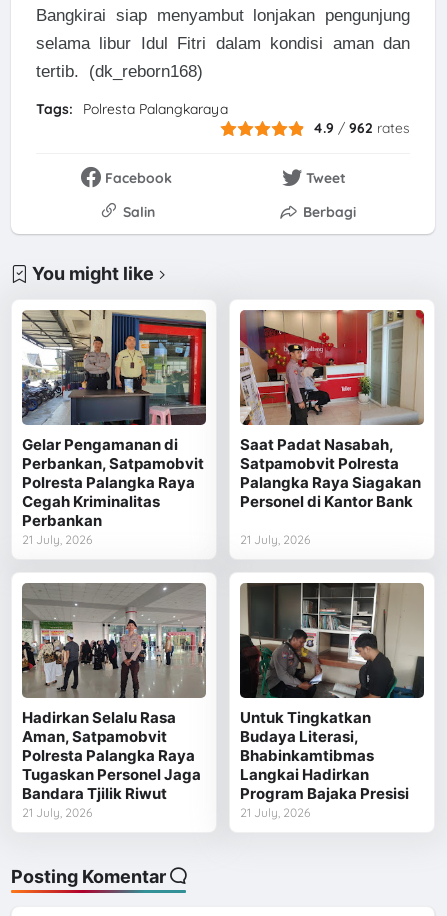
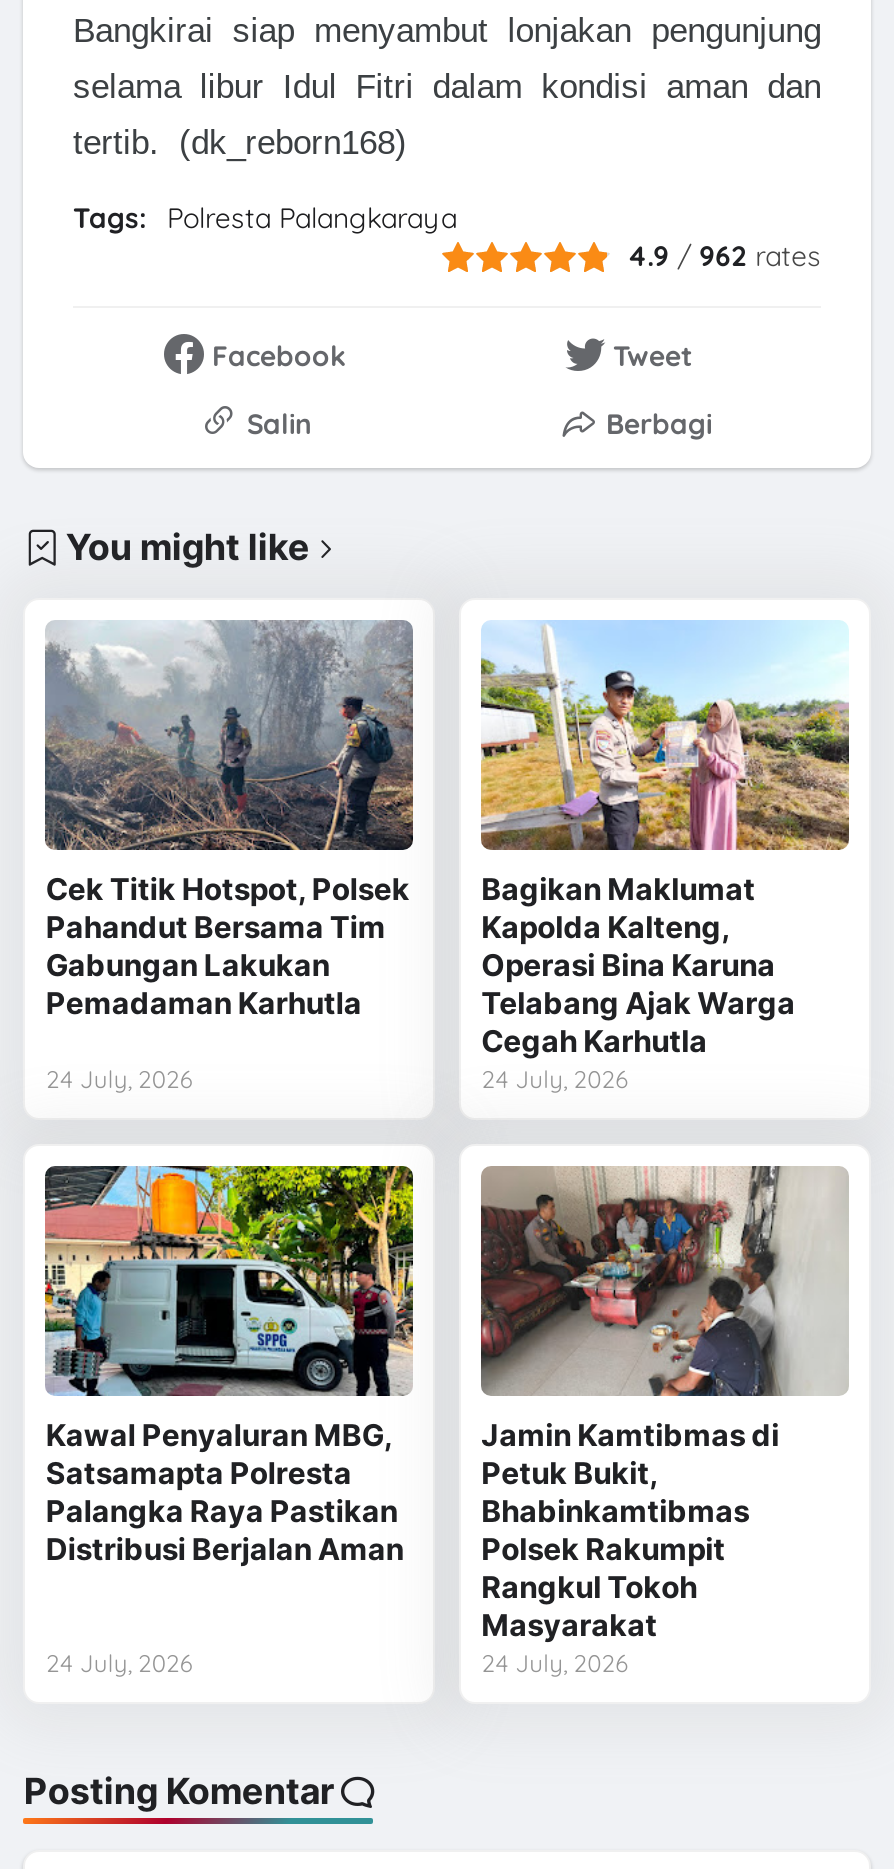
[22,309,207,547] [image] | Gelar Pengamanan di | Perbankan, Satpamobvit | Polresta Palangka Raya | Cegah Kriminalitas | Perbankan | 21 July, 2026 -> [43,620,415,1094] [image] | Cek Titik Hotspot, Polsek | Pahandut Bersama Tim | Gabungan Lakukan | Pemadaman Karhutla | 24 July, 2026
[239,309,425,547] [image] | Saat Padat Nasabah, | Satpamobvit Polresta | Palangka Raya Siagakan | Personel di Kantor Bank | 21 July, 2026 -> [479,620,849,1094] [image] | Bagikan Maklumat | Kapolda Kalteng, | Operasi Bina Karuna | Telabang Ajak Warga | Cegah Karhutla | 24 July, 2026
[21,582,207,820] [image] | Hadirkan Selalu Rasa | Aman, Satpamobvit | Polresta Palangka Raya | Tugaskan Personel Jaga | Bandara Tjilik Riwut | 21 July, 2026 -> [43,1164,415,1678] [image] | Kawal Penyaluran MBG, | Satsamapta Polresta | Palangka Raya Pastikan | Distribusi Berjalan Aman | 24 July, 2026
[239,582,425,746] [image] | Untuk Tingkatkan | Budaya Literasi, -> [479,1166,849,1492] [image] | Jamin Kamtibmas di | Petuk Bukit,
[240,765,409,820] Langkai Hadirkan | Program Bajaka Presisi | 21 July, 2026 -> [481,1530,725,1678] Polsek Rakumpit | Rangkul Tokoh | Masyarakat | 24 July, 2026

